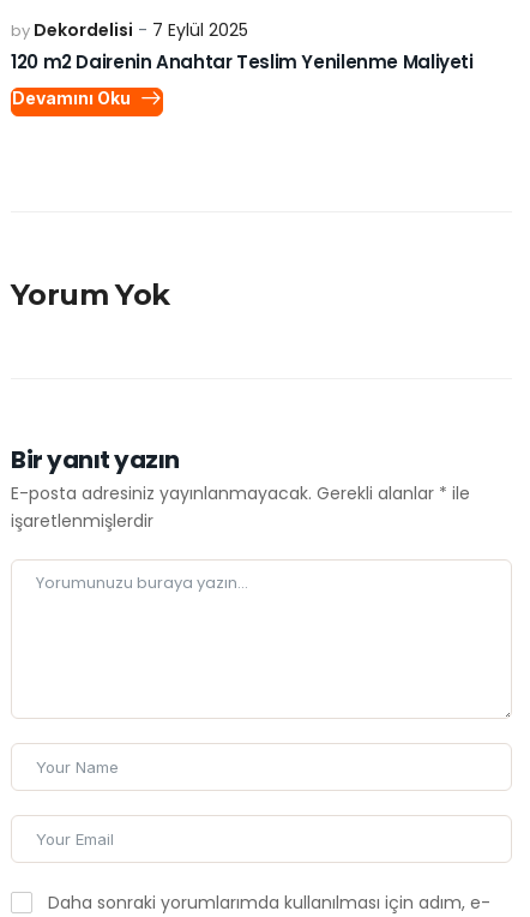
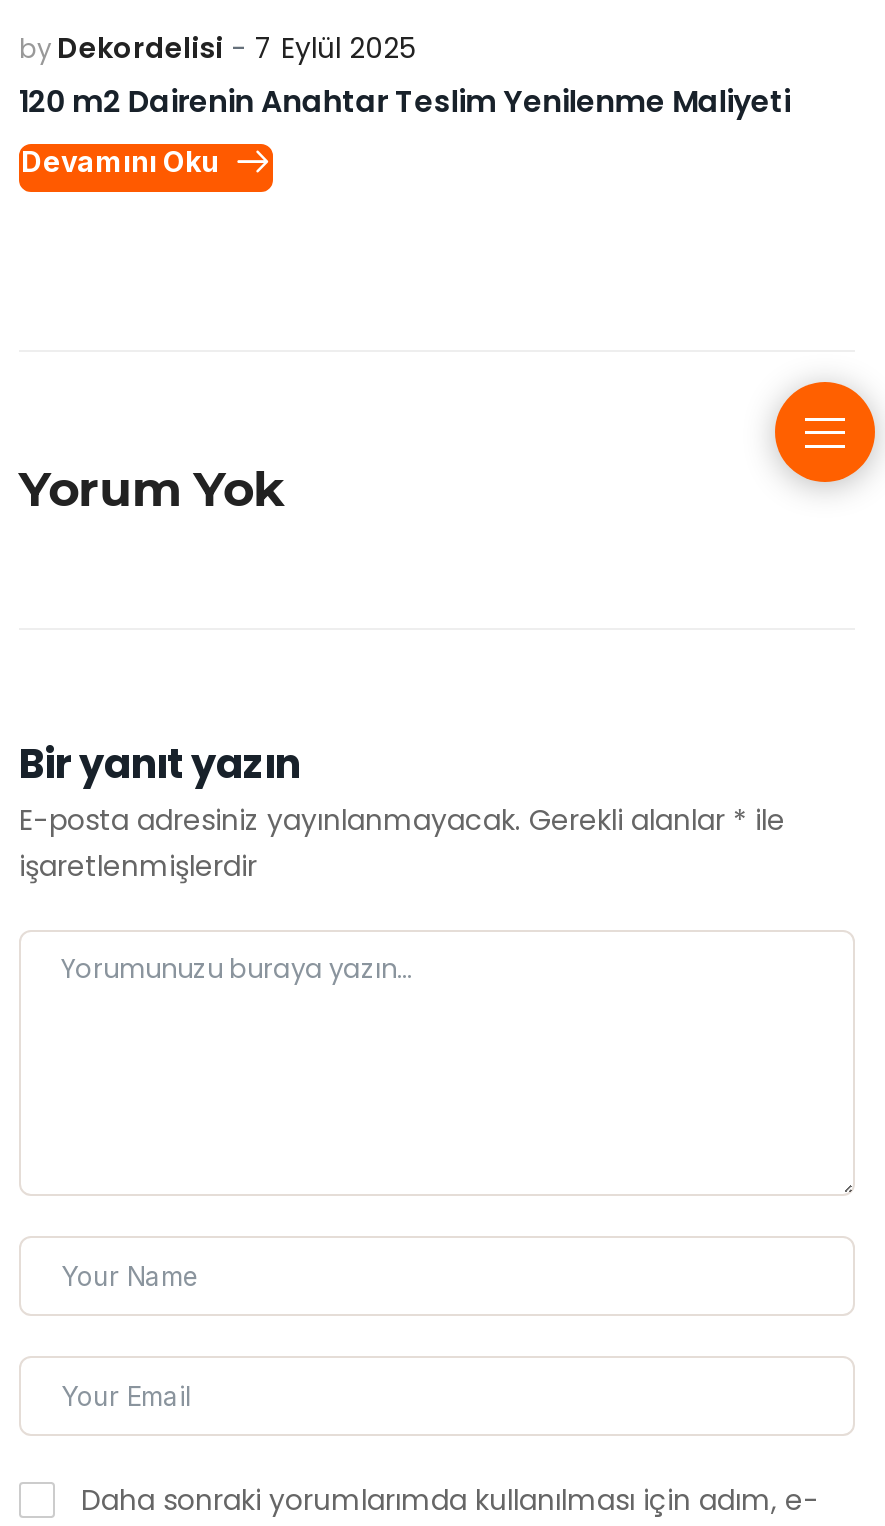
none -> [771,378,879,490] [image]

